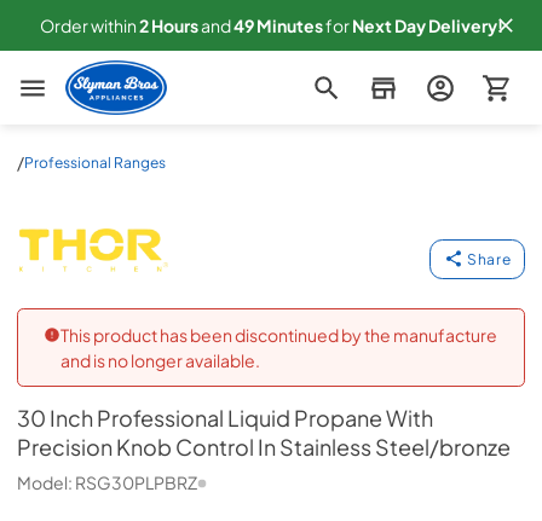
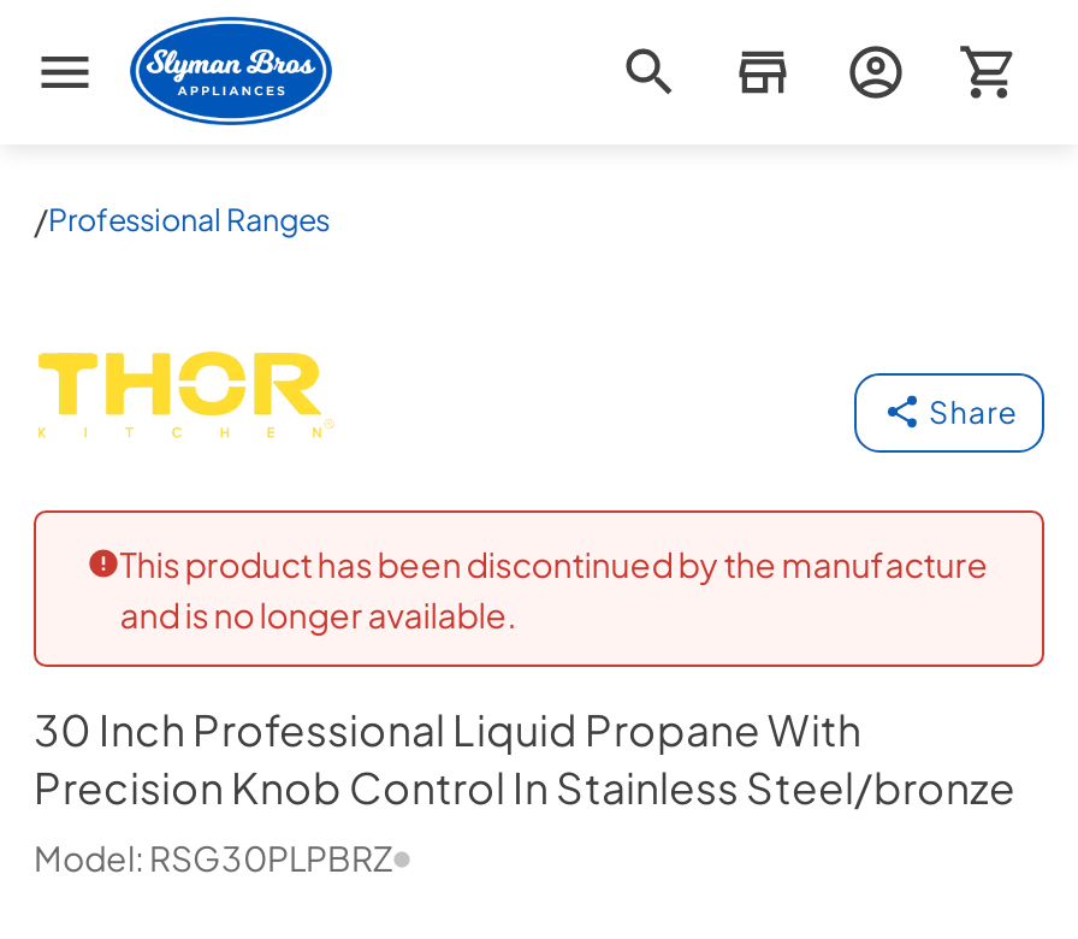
[39,14,503,36] Order within 2Hoursand49Minutes for Next Day Delivery! -> none

